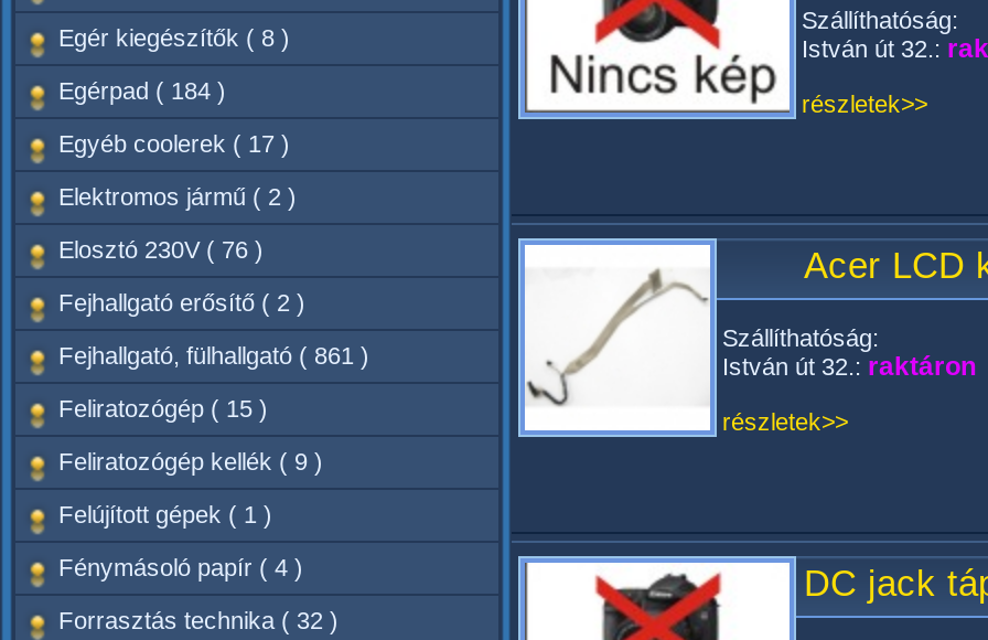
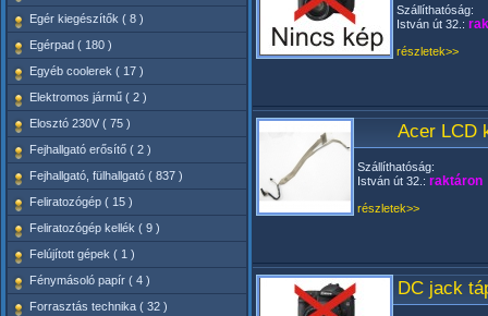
[58,77,226,104] Egérpad ( 184 ) -> [29,38,112,51] Egérpad ( 180 )
[58,236,264,263] Elosztó 230V ( 76 ) -> [29,117,130,130] Elosztó 230V ( 75 )
[58,342,369,369] Fejhallgató, fülhallgató ( 861 ) -> [29,169,182,182] Fejhallgató, fülhallgató ( 837 )

